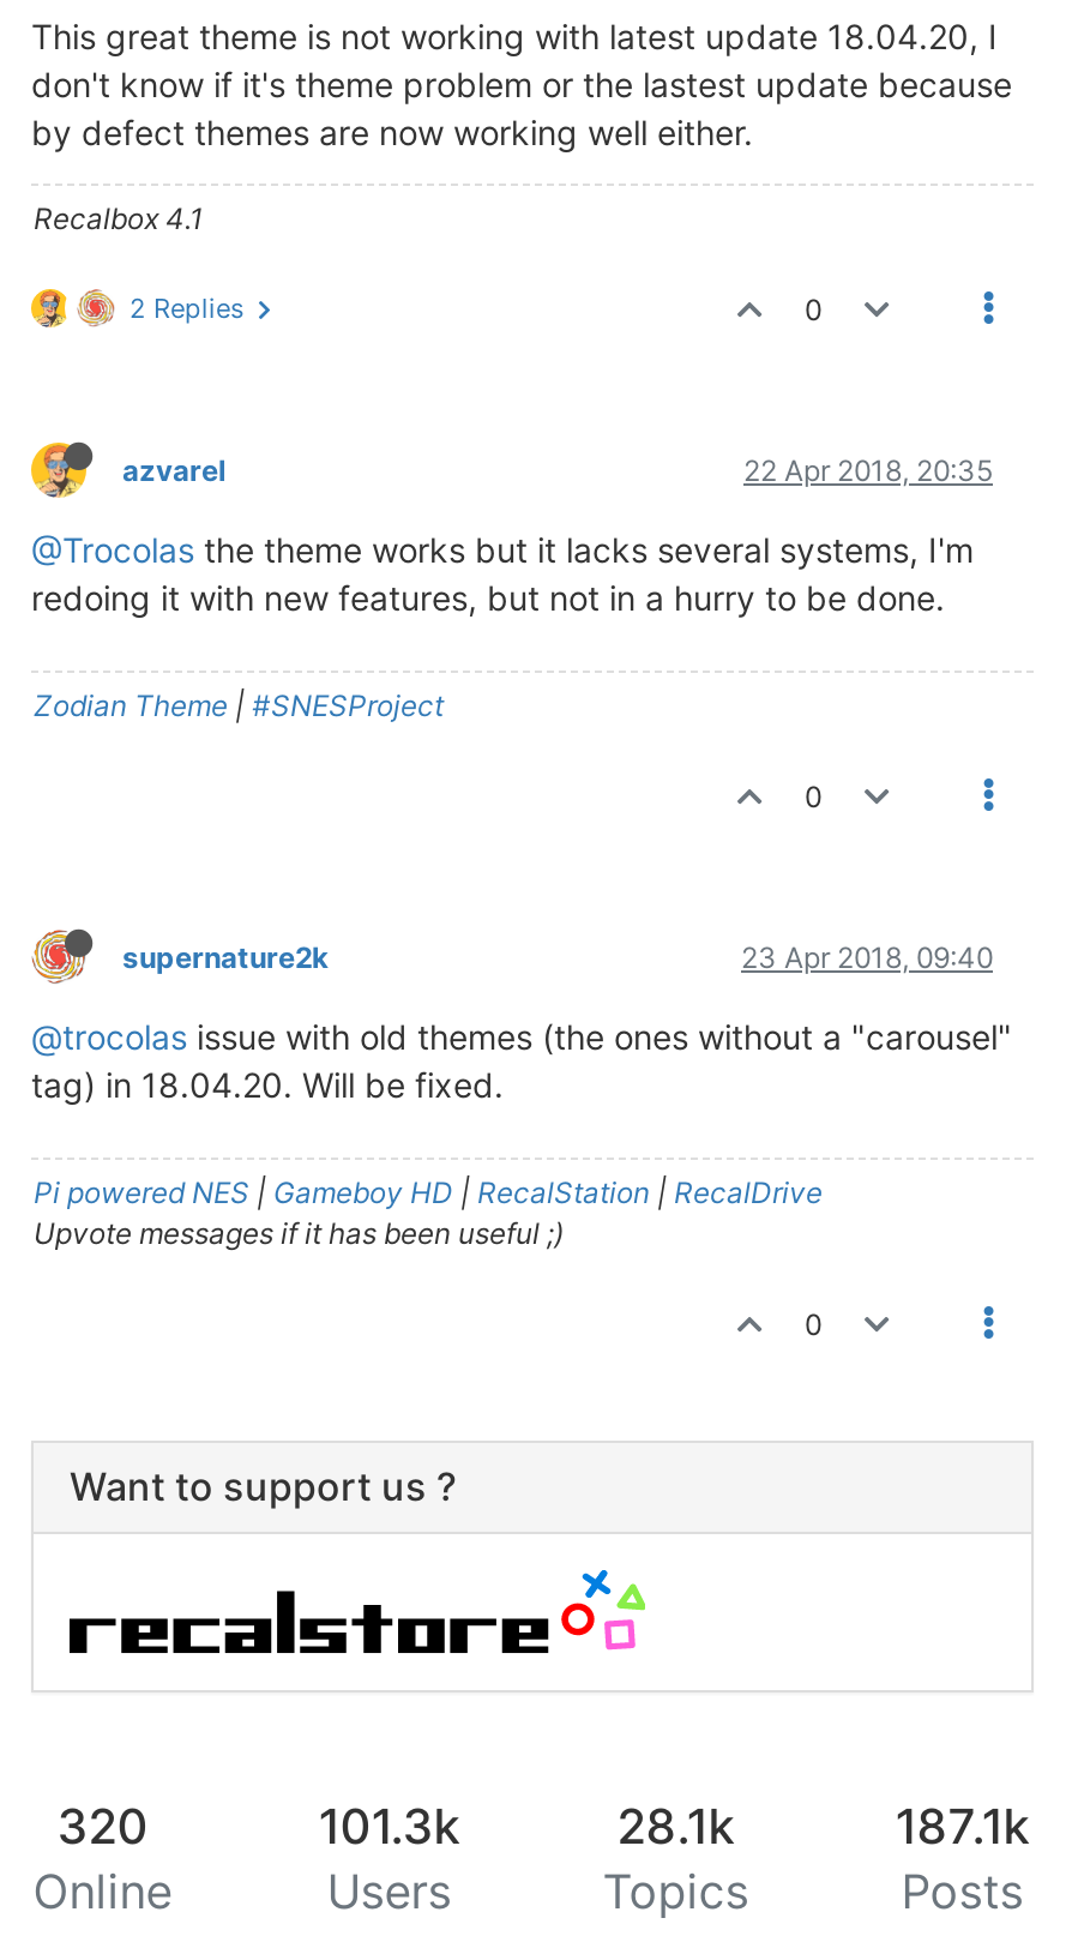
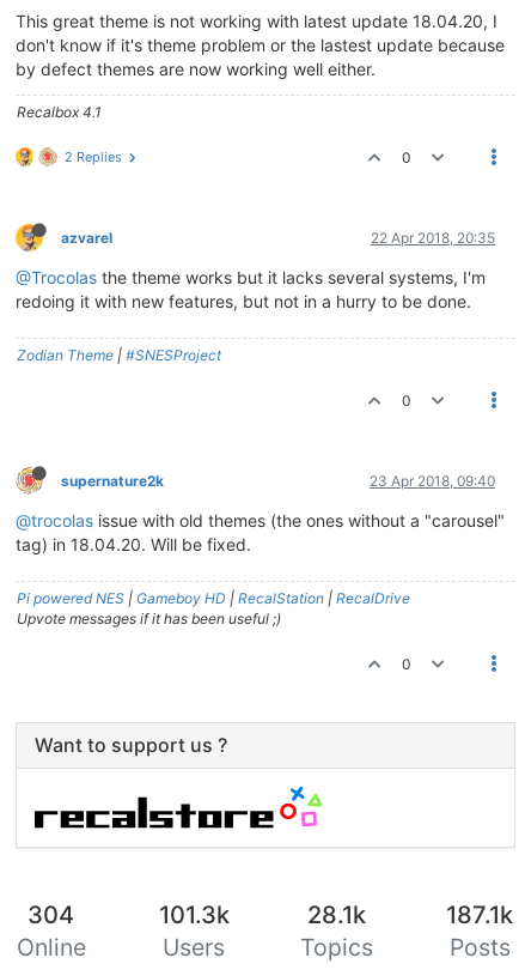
[57,1799,148,1856] 320 -> [28,901,74,930] 304

